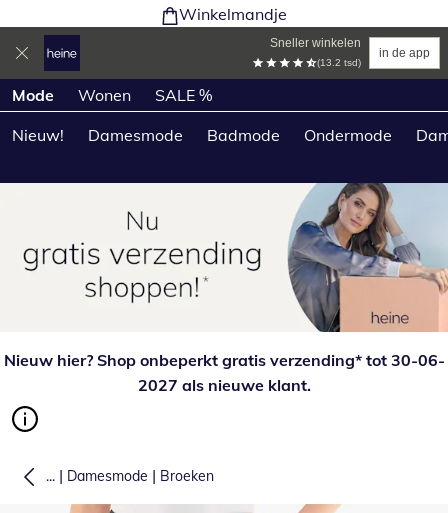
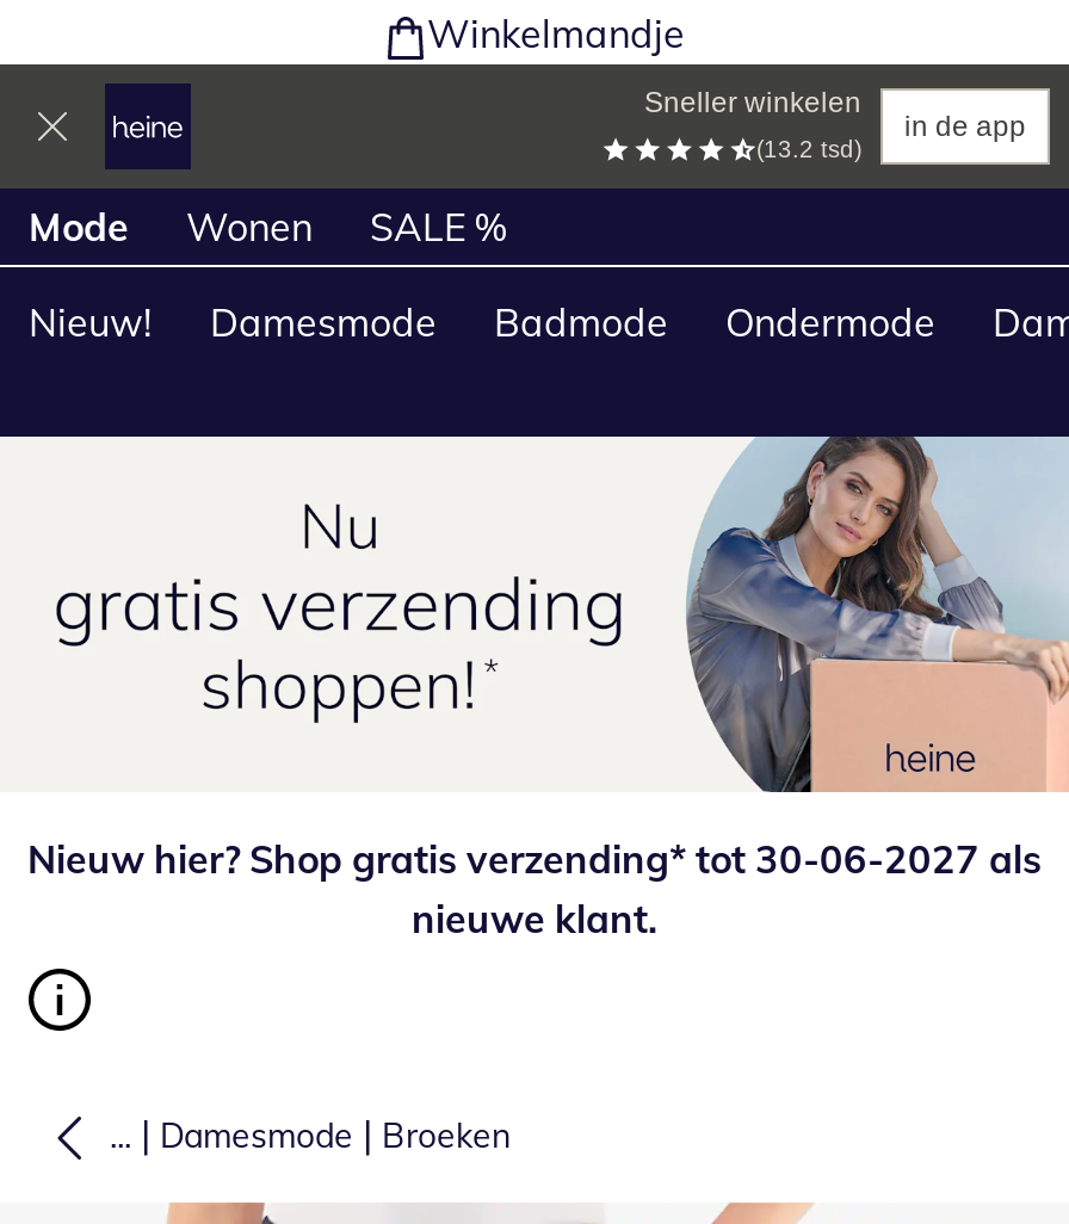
[3,350,444,395] Nieuw hier? Shop onbeperkt gratis verzending* tot 30-06- | 2027 als nieuwe klant. -> [27,836,1042,943] Nieuw hier? Shop gratis verzending* tot 30-06-2027 als | nieuwe klant.

